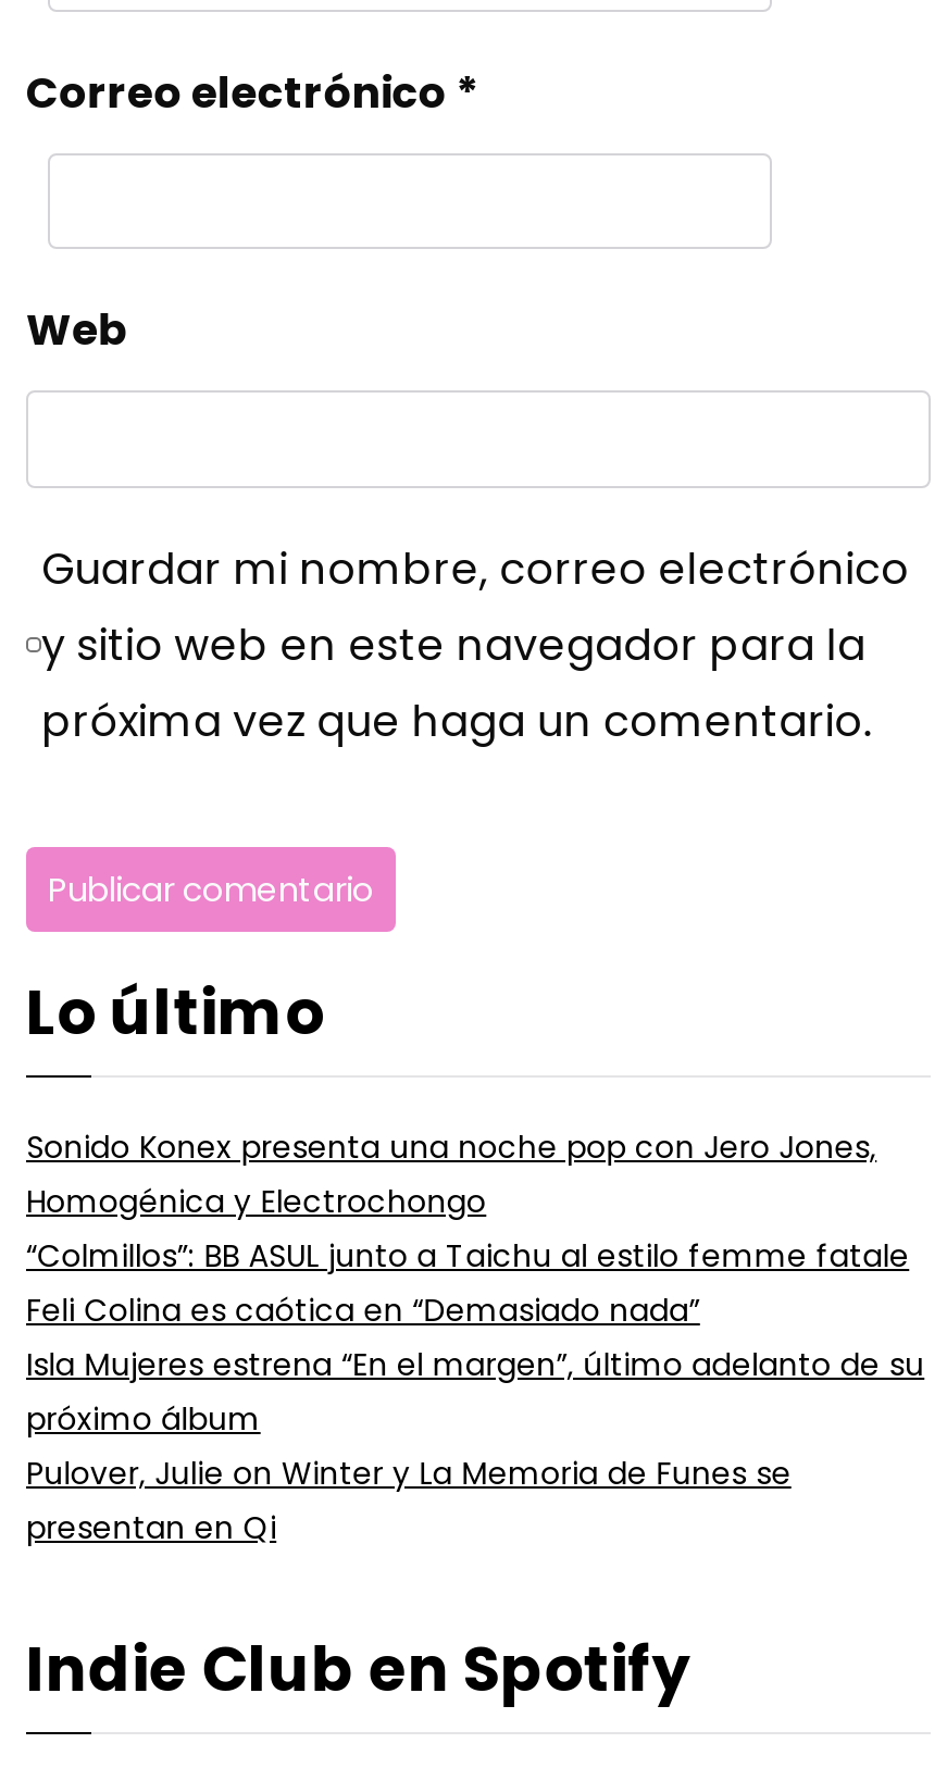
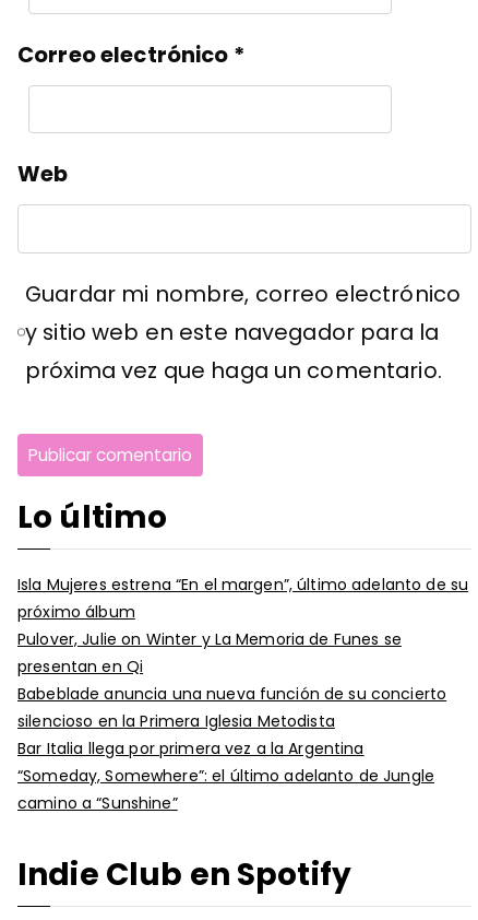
[26,1125,909,1332] Sonido Konex presenta una noche pop con Jero Jones, | Homogénica y Electrochongo | “Colmillos”: BB ASUL junto a Taichu al estilo femme fatale | Feli Colina es caótica en “Demasiado nada” -> none
moved [26,1343,924,1549] -> [17,574,468,677]: Isla Mujeres estrena “En el margen”, último adelanto de su | próximo álbum | Pulover, Julie on Winter y La Memoria de Funes se | presentan en Qi
none -> [17,683,446,814] Babeblade anuncia una nueva función de su concierto | silencioso en la Primera Iglesia Metodista | Bar Italia llega por primera vez a la Argentina | “Someday, Somewhere”: el último adelanto de Jungle | camino a “Sunshine”

